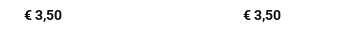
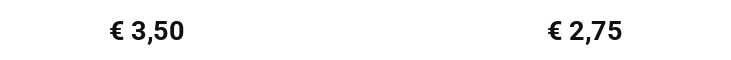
[242,7,280,23] €3,50 -> [547,14,623,46] €2,75

